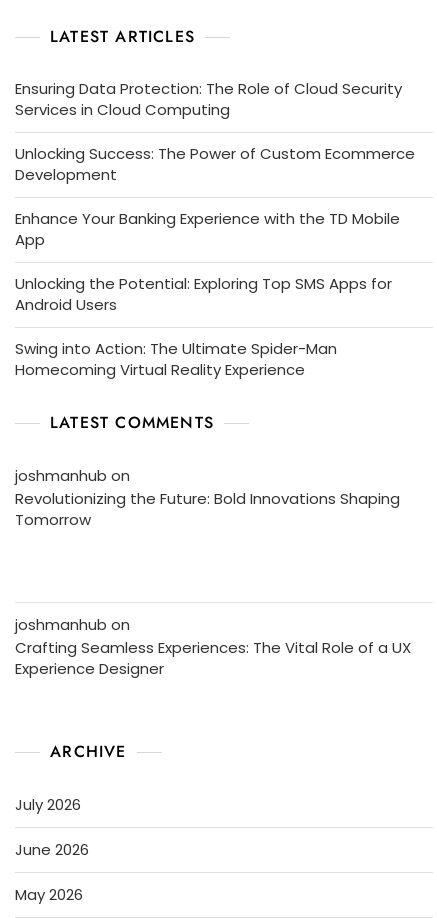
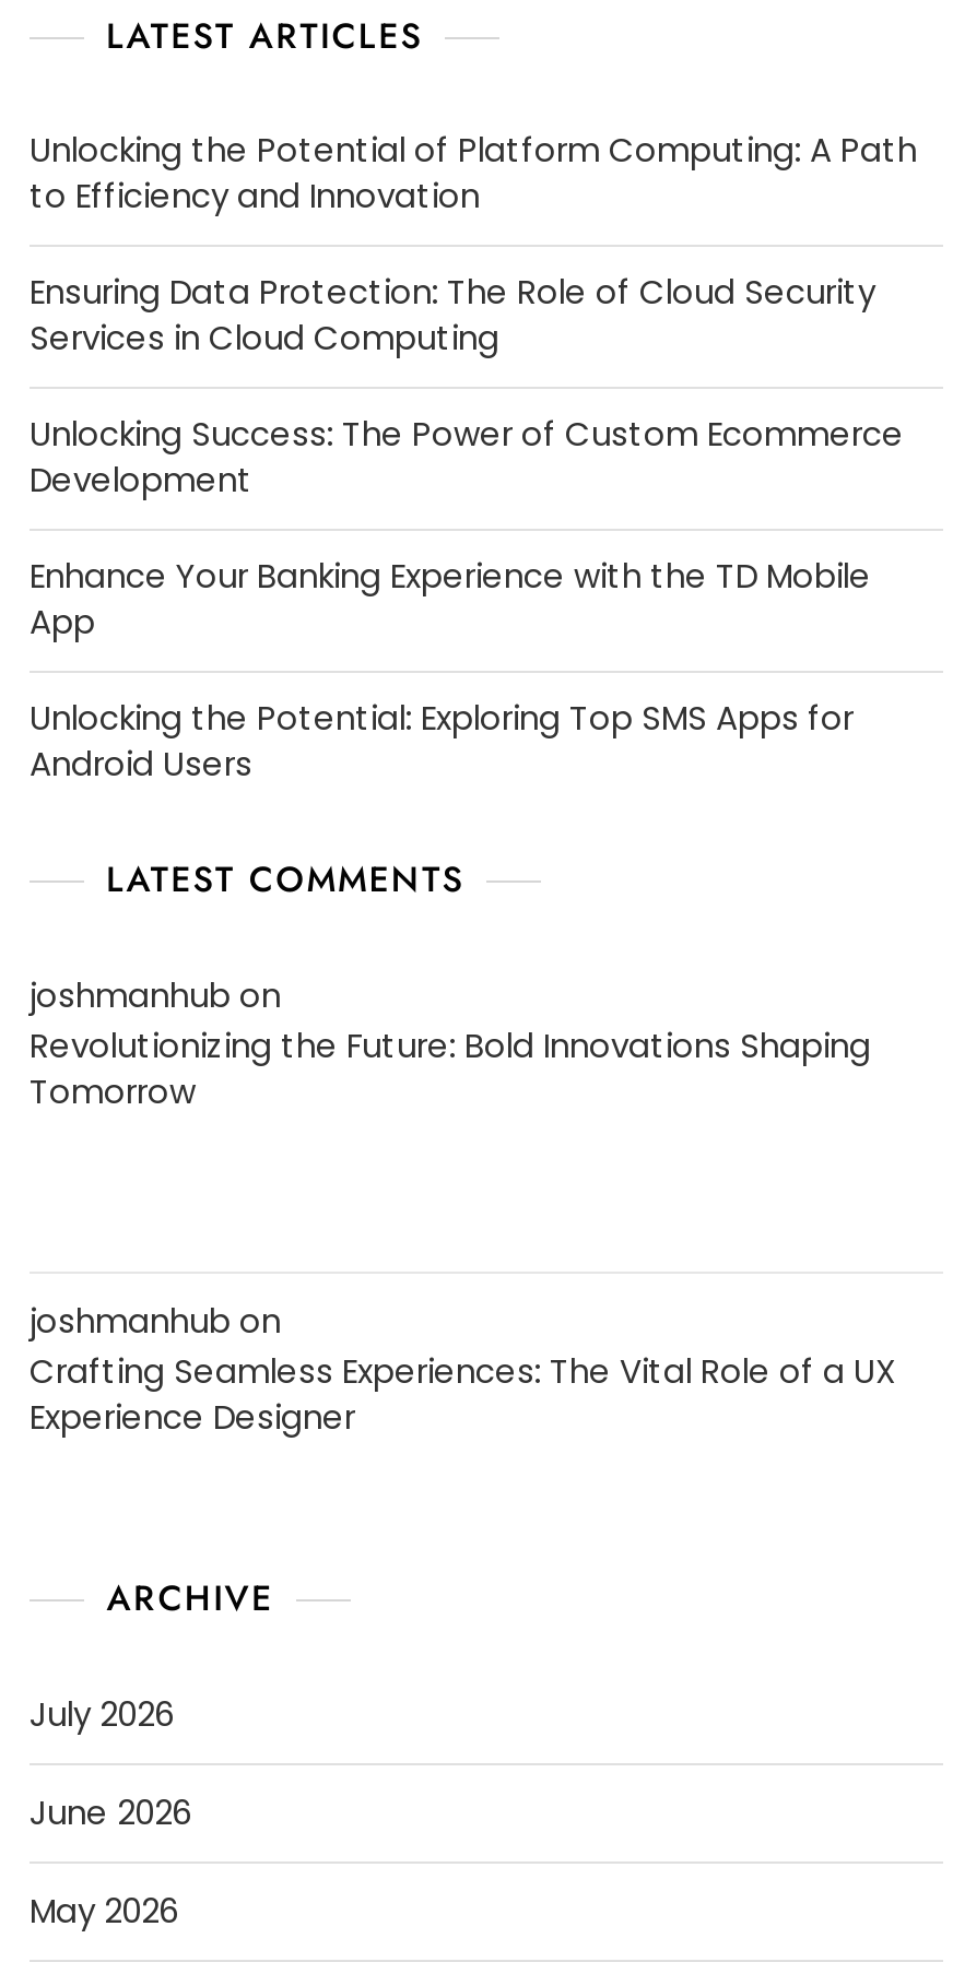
none -> [30,126,917,218] Unlocking the Potential of Platform Computing: A Path | to Efficiency and Innovation
moved [15,78,415,315] -> [30,268,904,786]: Ensuring Data Protection: The Role of Cloud Security | Services in Cloud Computing | Unlocking Success: The Power of Custom Ecommerce | Development | Enhance Your Banking Experience with the TD Mobile | App | Unlocking the Potential: Exploring Top SMS Apps for | Android Users
[15,338,337,380] Swing into Action: The Ultimate Spider-Man | Homecoming Virtual Reality Experience -> none

